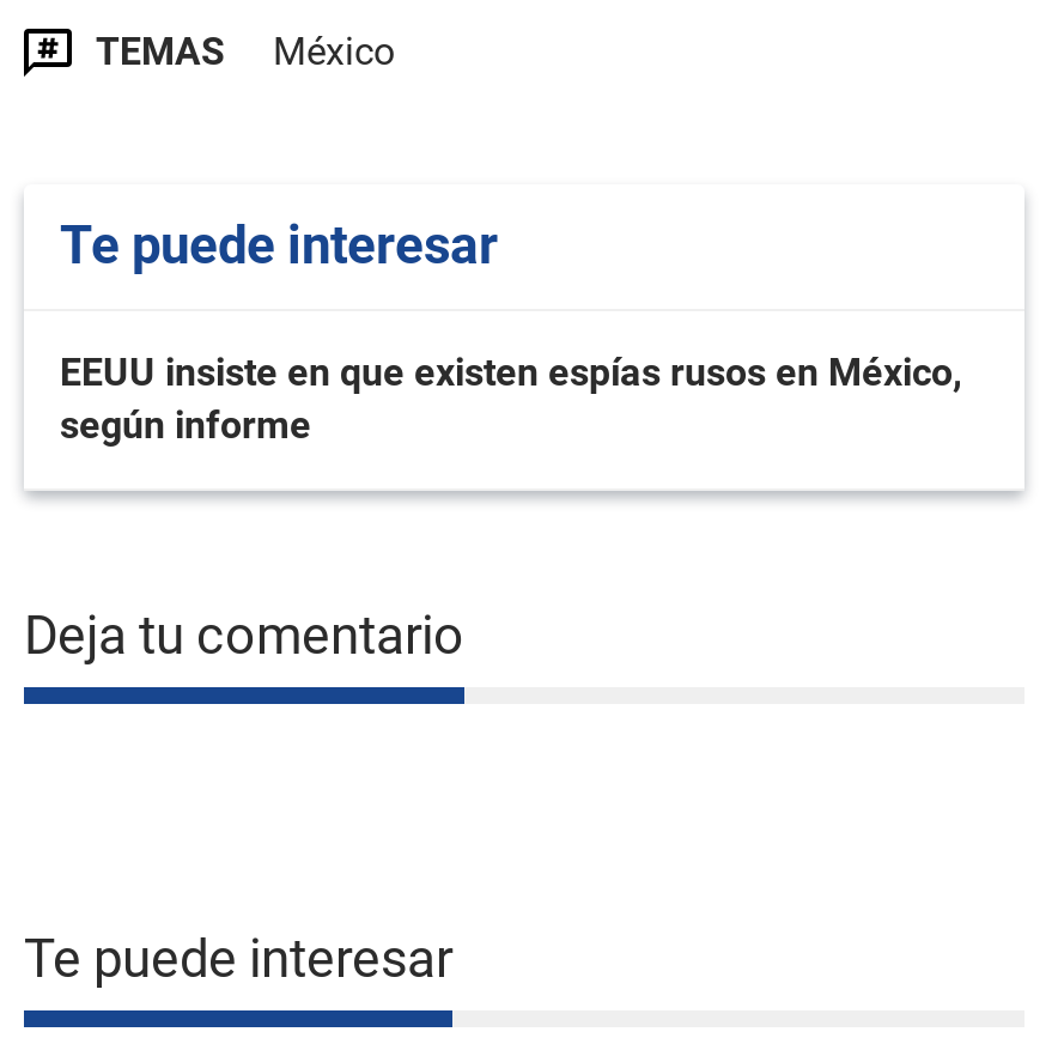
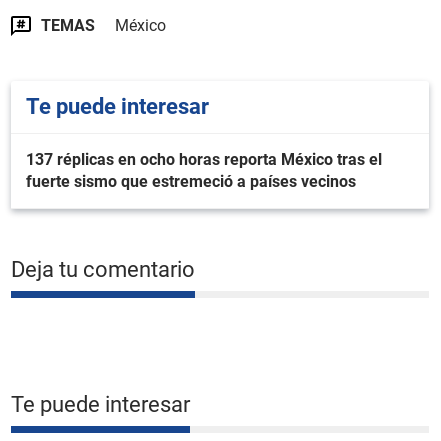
[60,350,962,448] EEUU insiste en que existen espías rusos en México, | según informe -> [26,150,382,191] 137 réplicas en ocho horas reporta México tras el | fuerte sismo que estremeció a países vecinos

